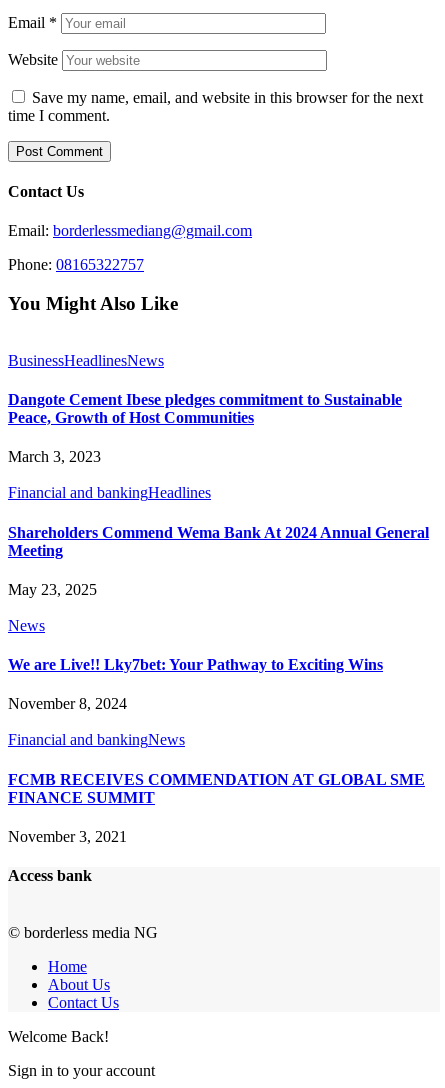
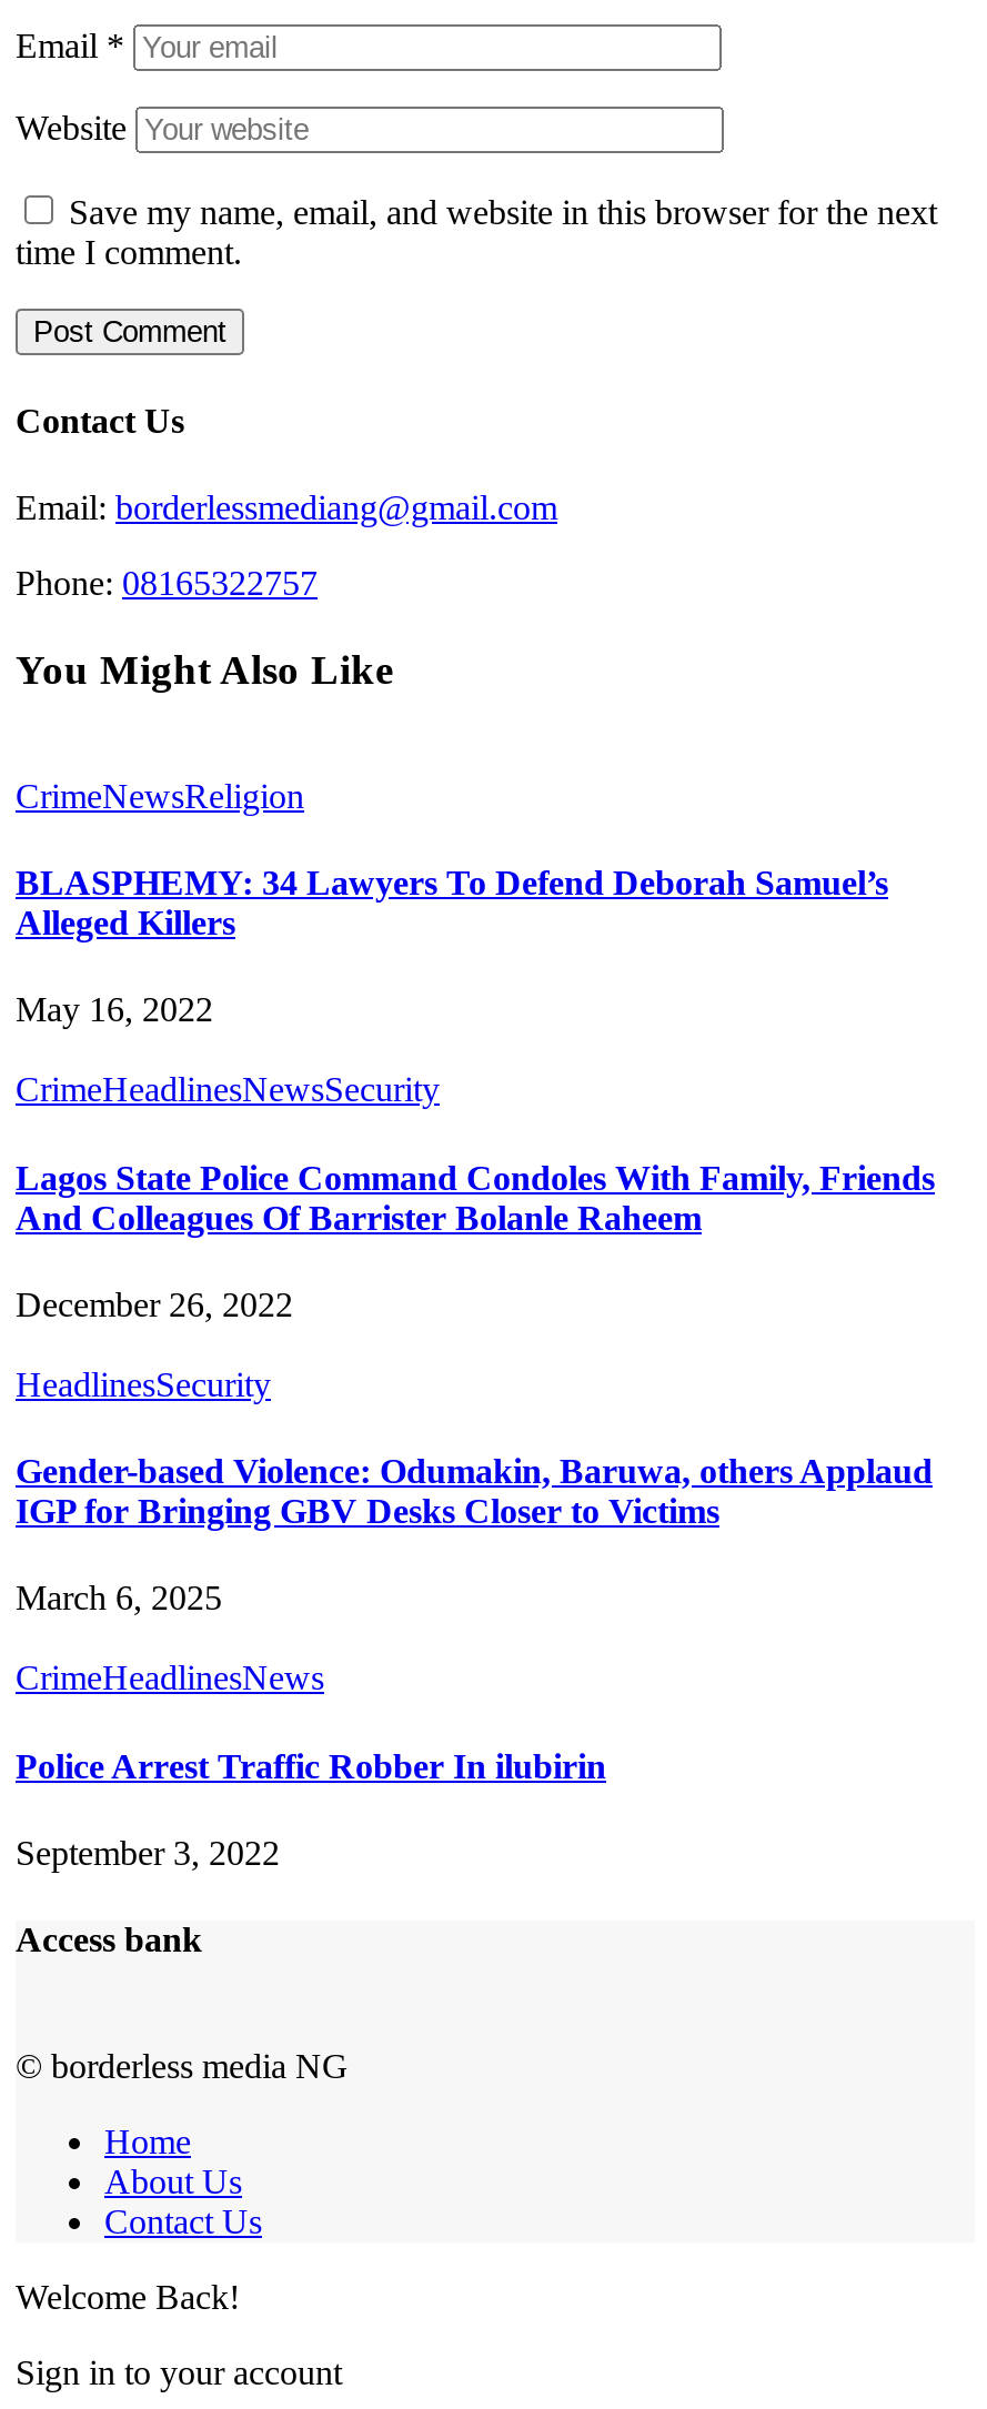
[8,352,164,369] BusinessHeadlinesNews -> [16,777,304,814] CrimeNewsReligion
[8,391,402,426] Dangote Cement Ibese pledges commitment to Sustainable | Peace, Growth of Host Communities -> [16,864,888,941] BLASPHEMY: 34 Lawyers To Defend Deborah Samuel’s | Alleged Killers
[8,448,101,465] March 3, 2023 -> [16,991,213,1029] May 16, 2022
[8,484,211,501] Financial and bankingHeadlines -> [16,1071,440,1109] CrimeHeadlinesNewsSecurity
[8,523,429,558] Shareholders Commend Wema Bank At 2024 Annual General | Meeting -> [16,1158,935,1236] Lagos State Police Command Condoles With Family, Friends | And Colleagues Of Barrister Bolanle Raheem
[8,581,97,598] May 23, 2025 -> [16,1285,293,1323] December 26, 2022
[8,617,45,634] News -> [16,1365,271,1403] HeadlinesSecurity
[8,656,383,673] We are Live!! Lky7bet: Your Pathway to Exciting Wins -> [16,1452,933,1530] Gender-based Violence: Odumakin, Baruwa, others Applaud | IGP for Bringing GBV Desks Closer to Victims
[8,695,127,712] November 8, 2024 -> [16,1579,222,1617] March 6, 2025
[8,731,185,748] Financial and bankingNews -> [16,1659,324,1697] CrimeHeadlinesNews
[8,771,425,806] FCMB RECEIVES COMMENDATION AT GLOBAL SME | FINANCE SUMMIT -> [16,1746,606,1784] Police Arrest Traffic Robber In ilubirin
[8,828,127,845] November 3, 2021 -> [16,1834,280,1871] September 3, 2022

